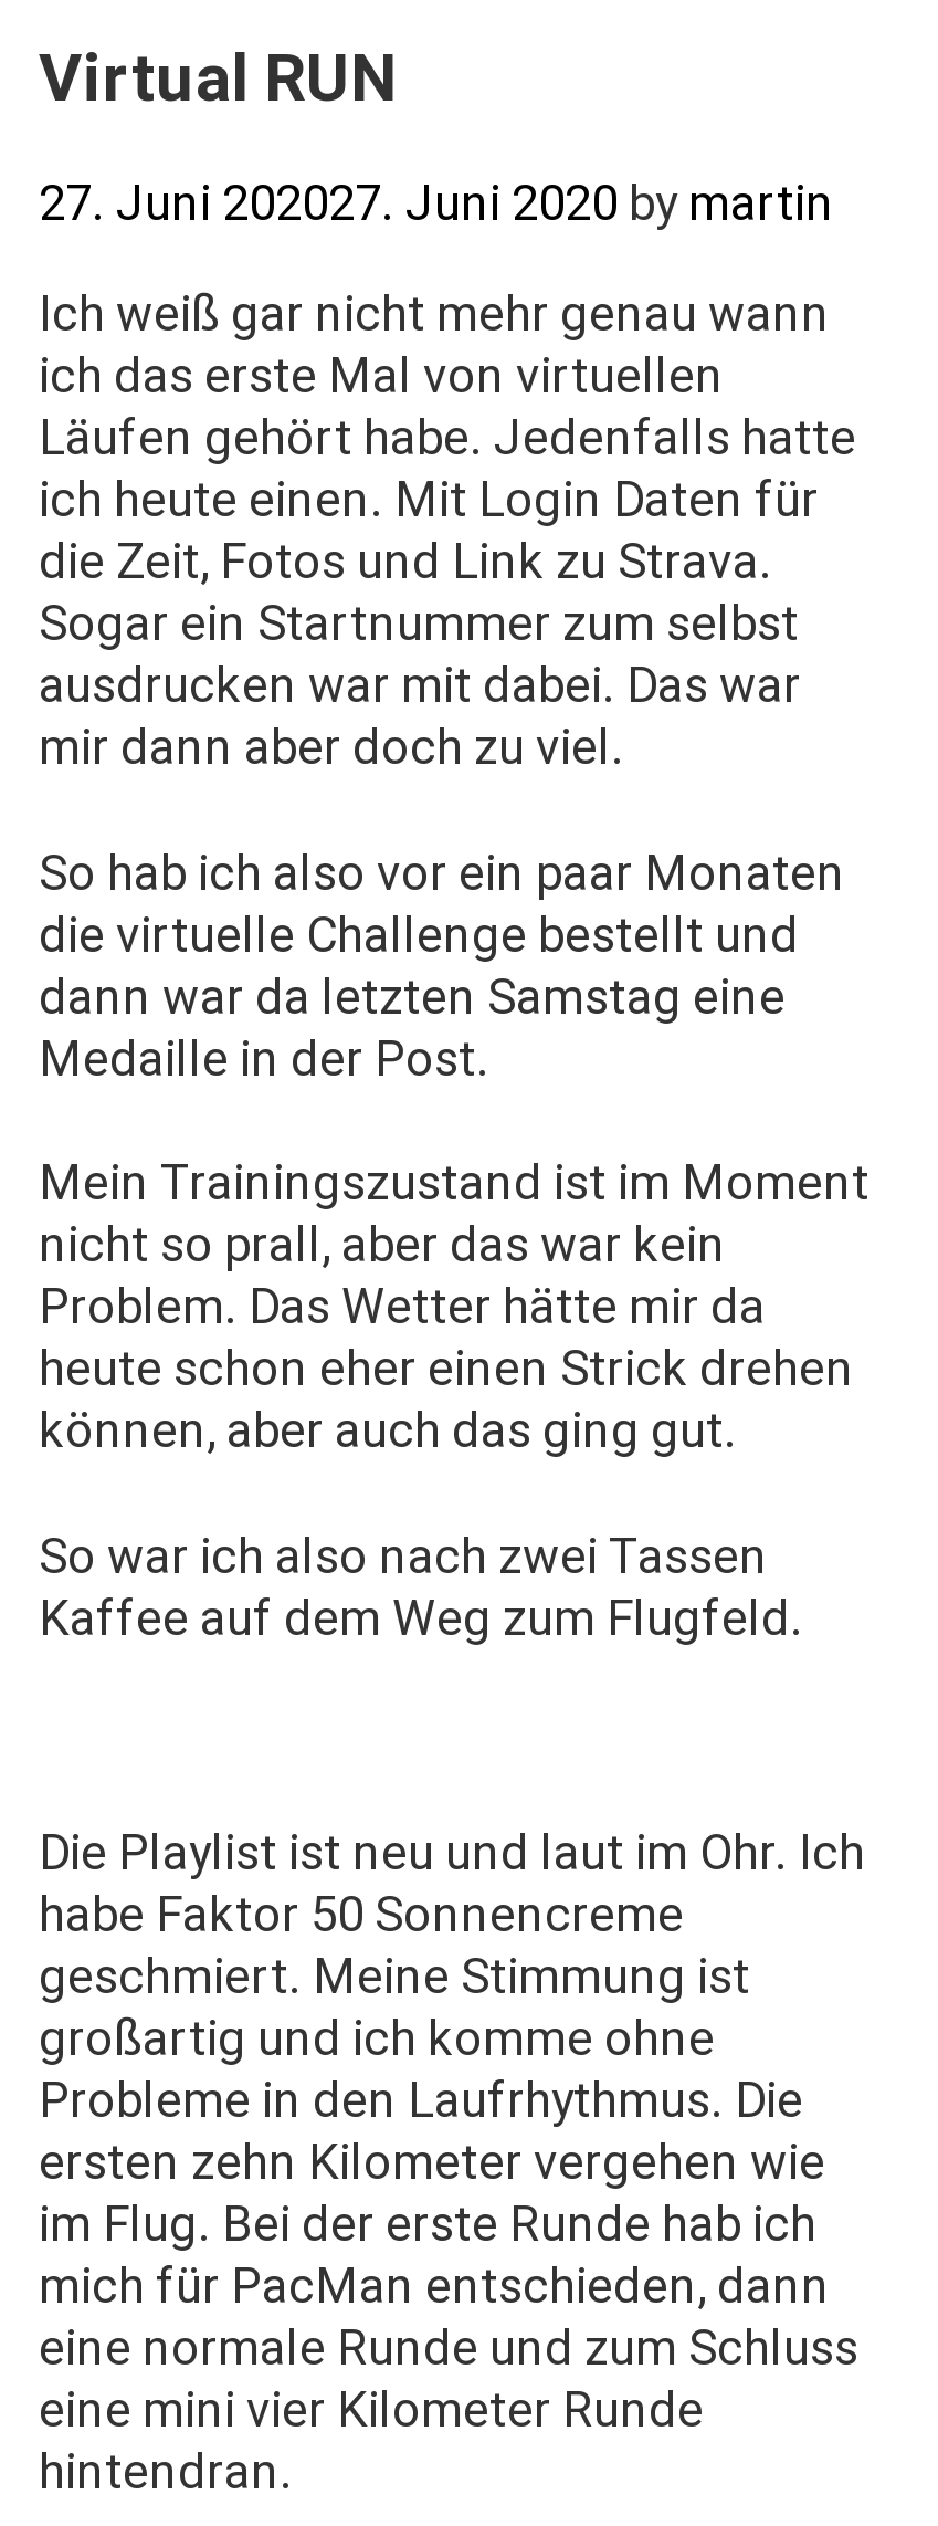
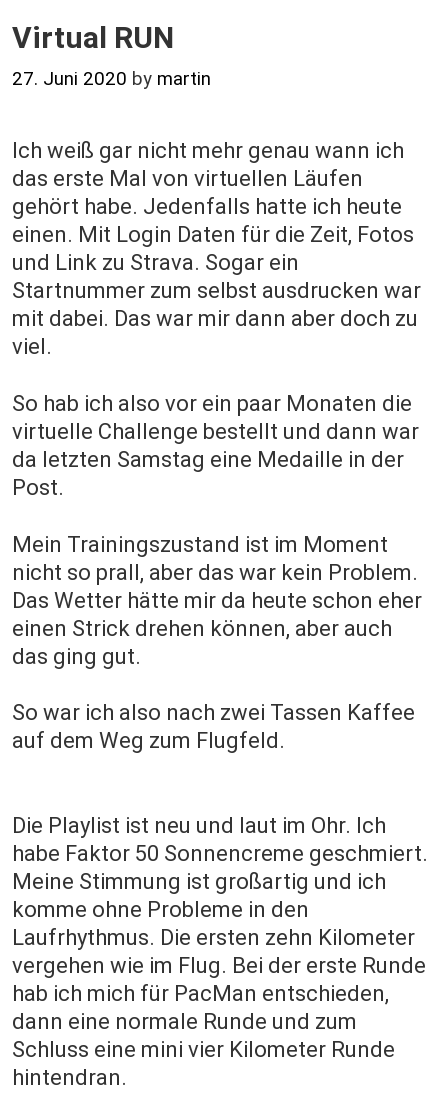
[39,176,834,231] 27. Juni 202027. Juni 2020 by martin -> [12,68,211,90] 27. Juni 2020 by martin

